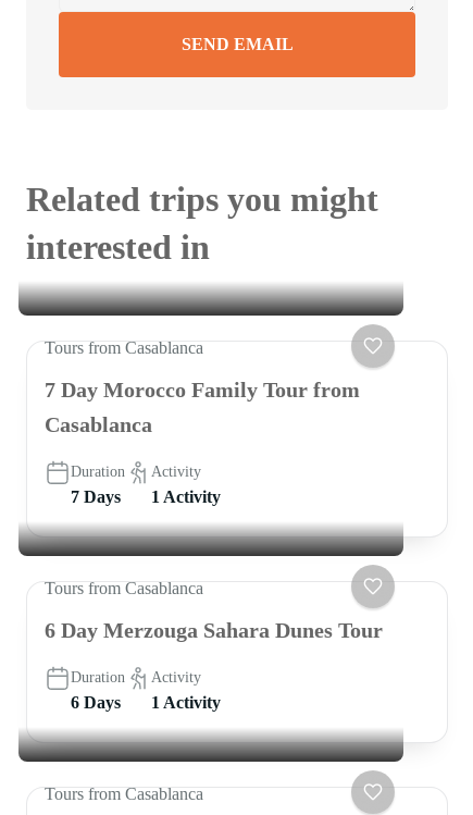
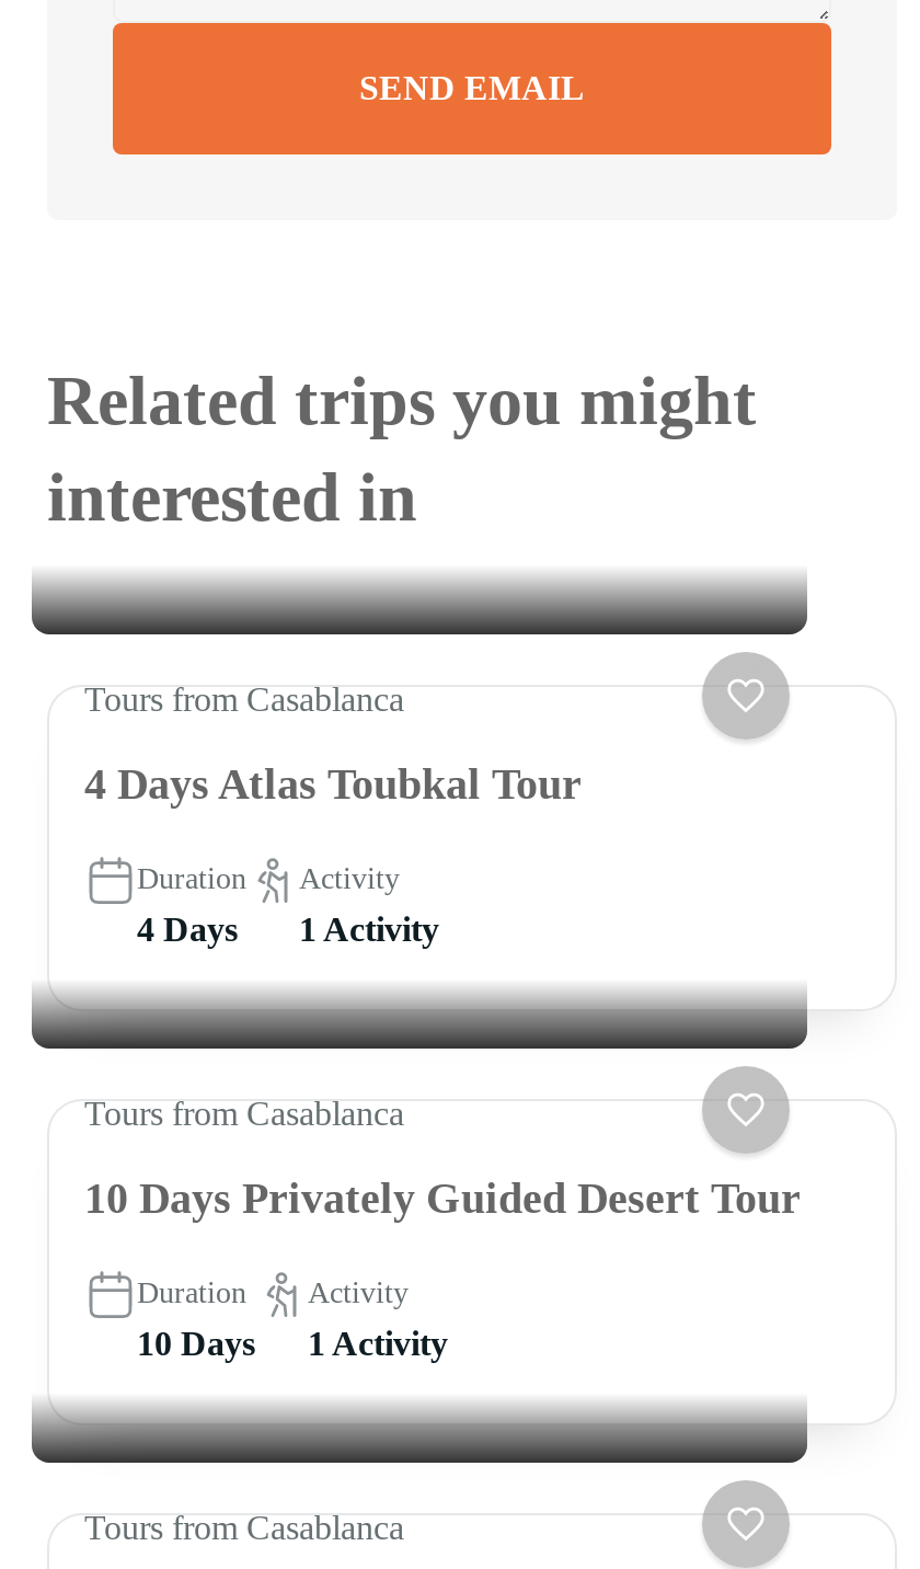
[45,378,360,437] 7 Day Morocco Family Tour from | Casablanca -> [84,759,582,807] 4 Days Atlas Toubkal Tour
[71,488,221,506] 7 Days 1 Activity -> [137,910,439,948] 4 Days 1 Activity
[45,618,383,642] 6 Day Merzouga Sahara Dunes Tour -> [84,1173,801,1221] 10 Days Privately Guided Desert Tour
[71,694,221,712] 6 Days 1 Activity -> [137,1324,448,1362] 10 Days 1 Activity

